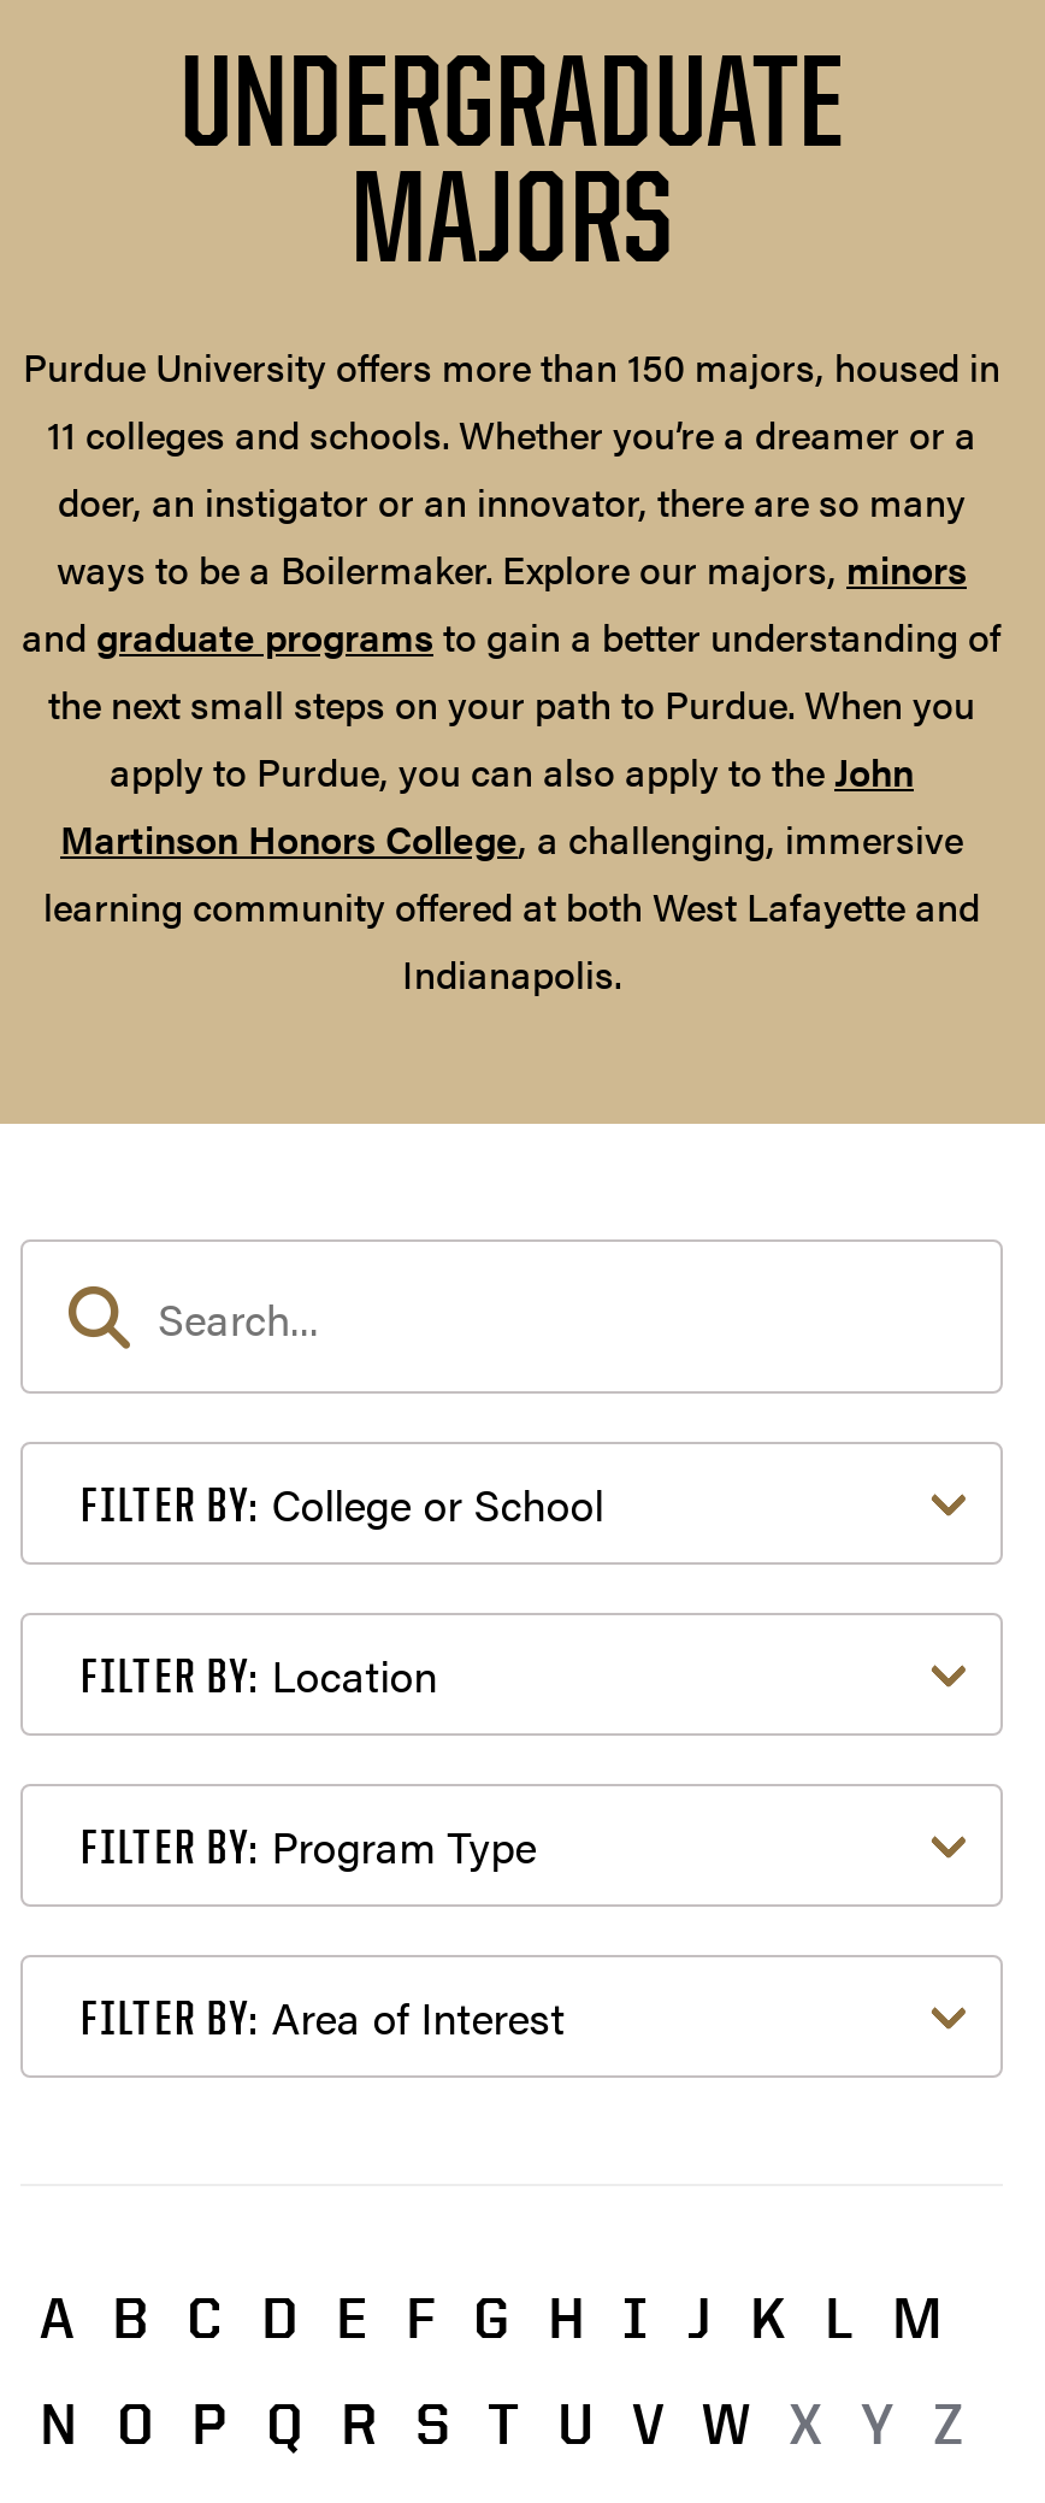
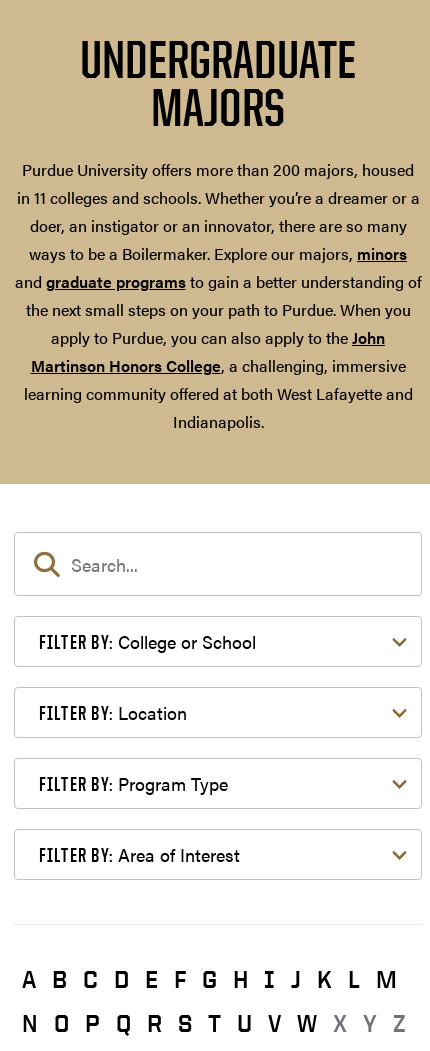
[23,339,1000,462] Purdue University offers more than 150 majors, housed in | 11 colleges and schools. Whether you’re a dreamer or a -> [16,158,419,209] Purdue University offers more than 200 majors, housed | in 11 colleges and schools. Whether you’re a dreamer or a

